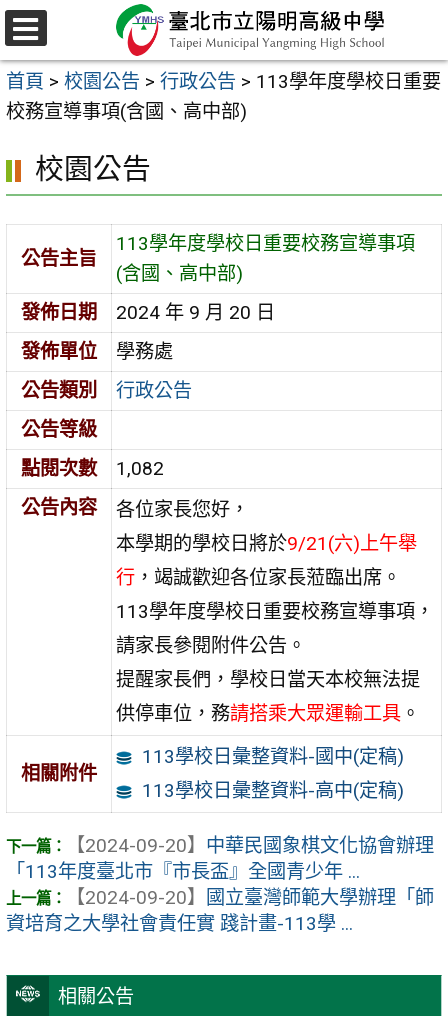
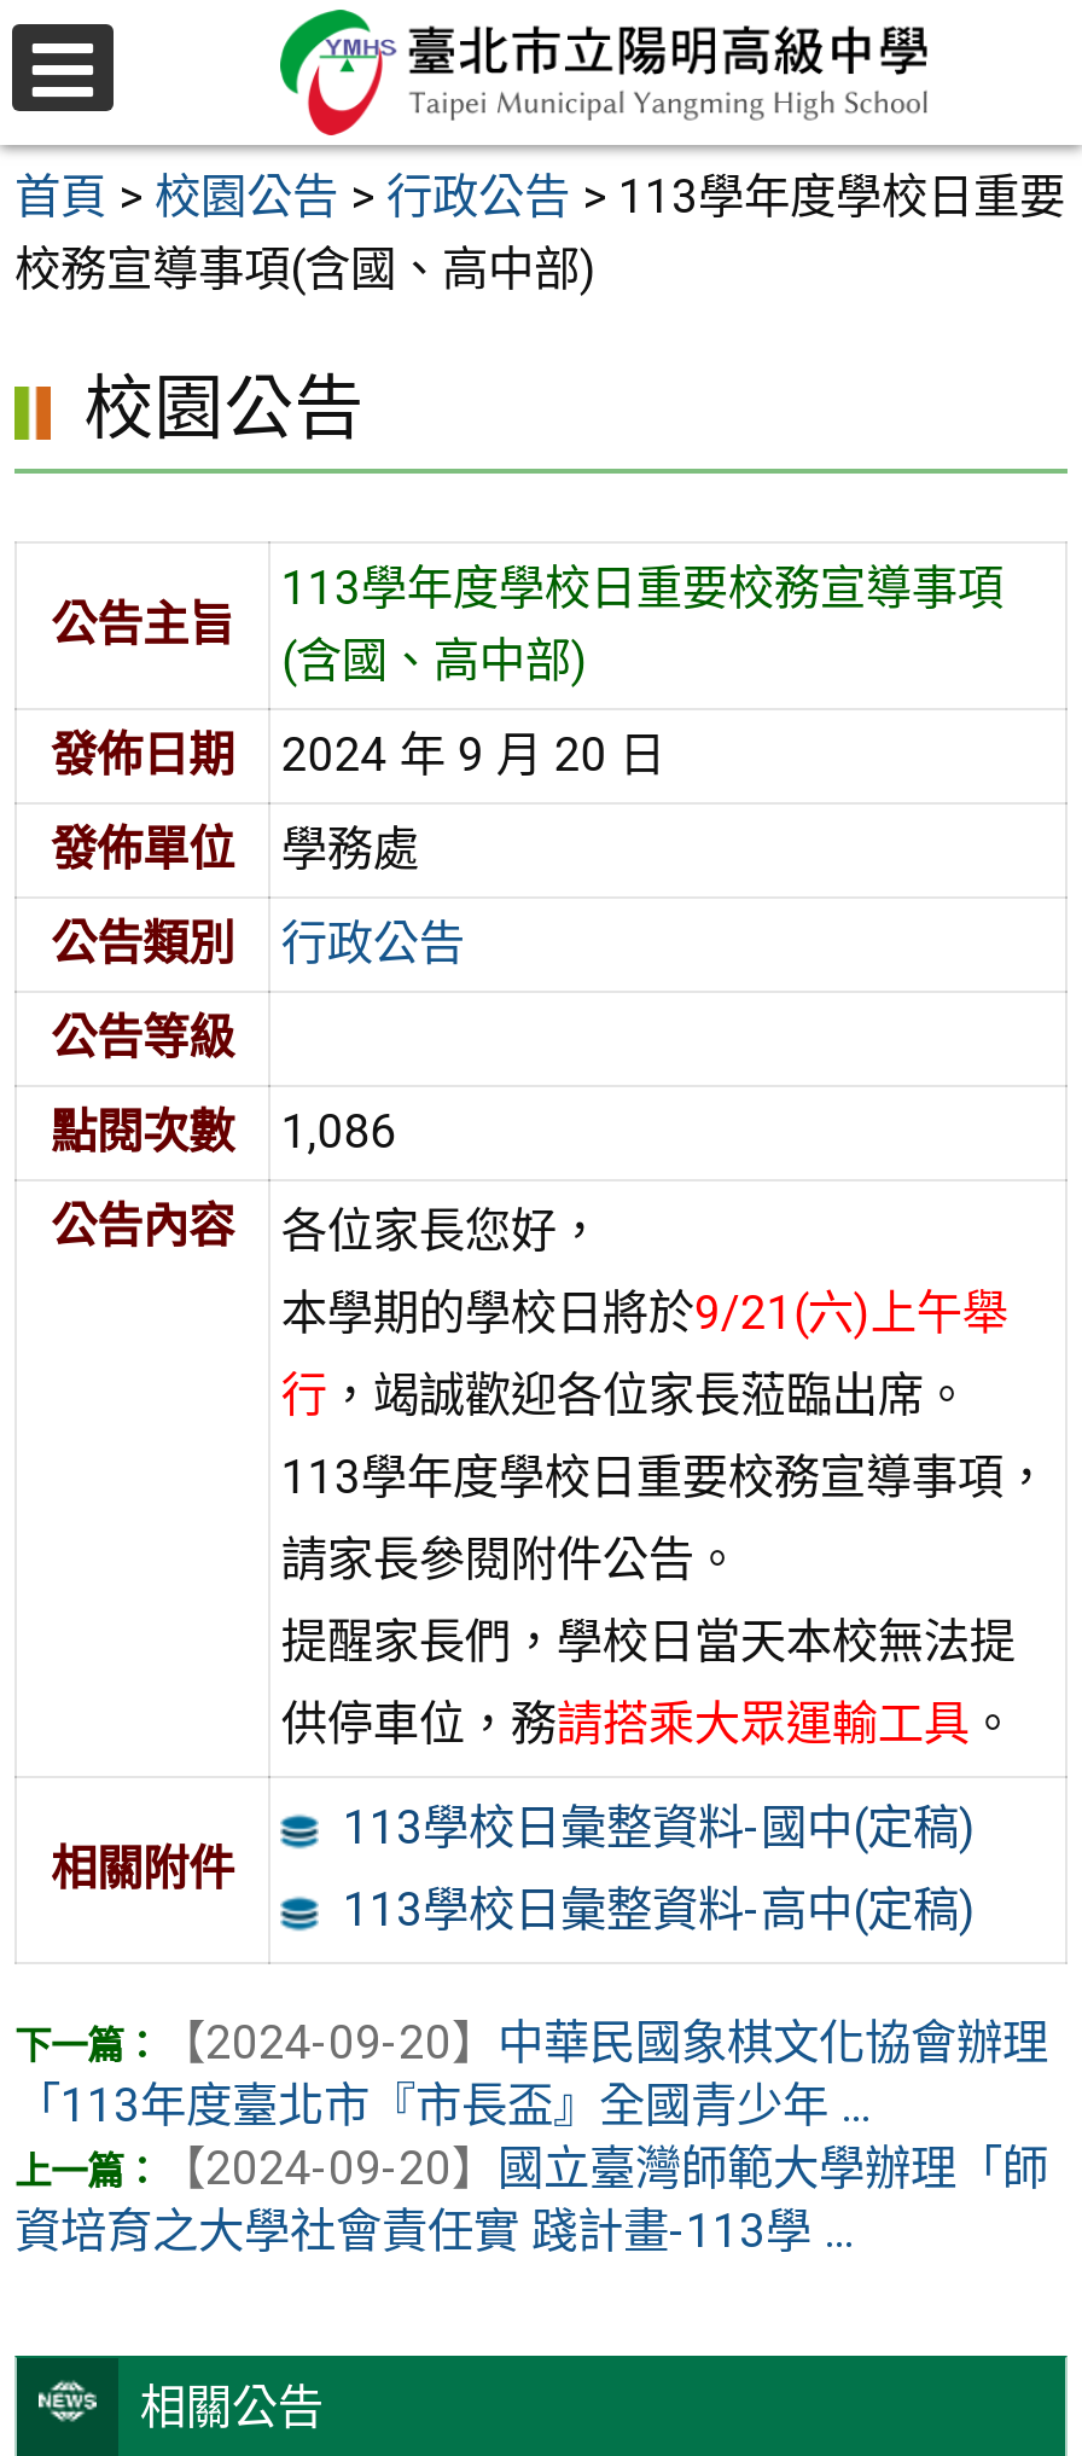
[21,457,164,480] 點閱次數 1,082 -> [51,1105,397,1161] 點閱次數 1,086

